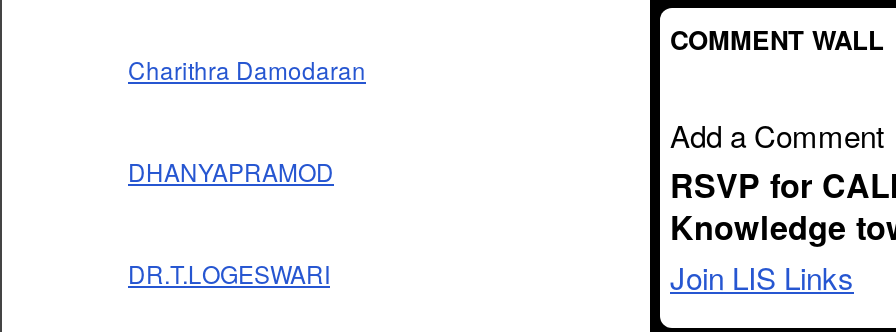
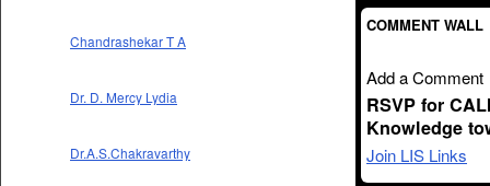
[128,52,366,86] Charithra Damodaran -> [70,32,186,50] Chandrashekar T A
[128,154,334,188] DHANYAPRAMOD -> [70,88,177,106] Dr. D. Mercy Lydia
[128,256,330,290] DR.T.LOGESWARI -> [70,143,190,162] Dr.A.S.Chakravarthy

